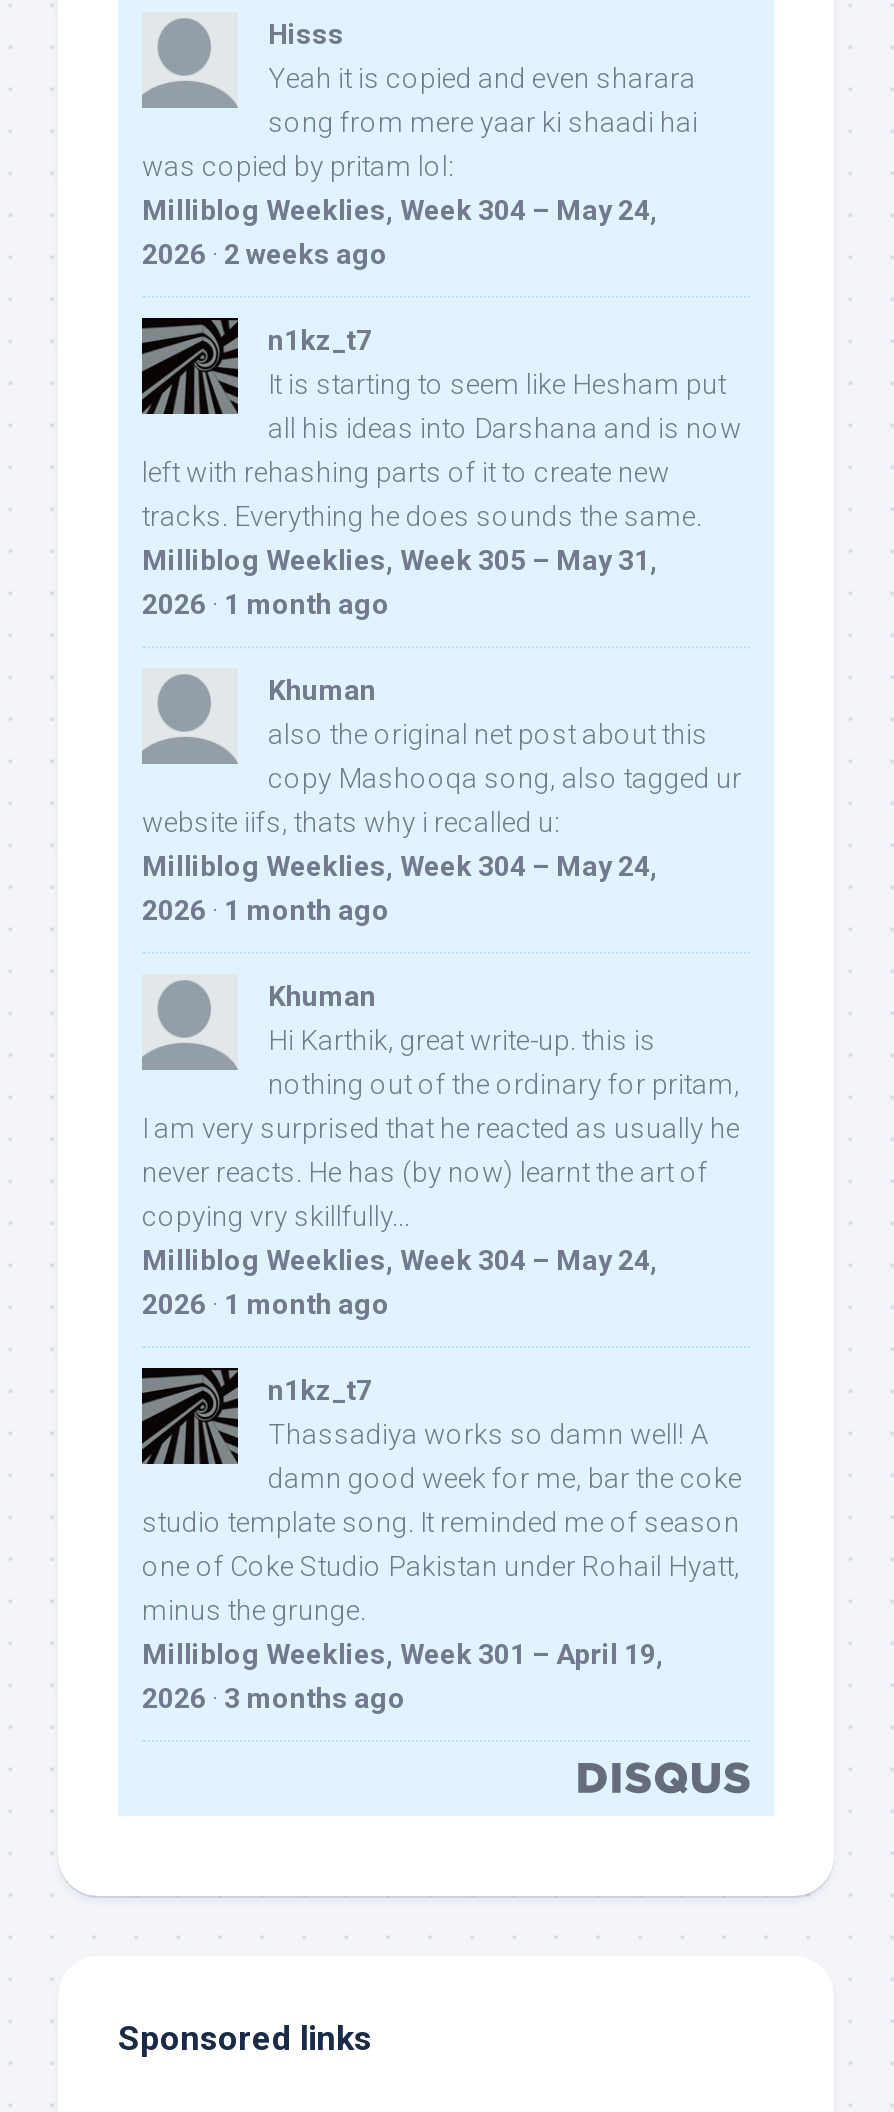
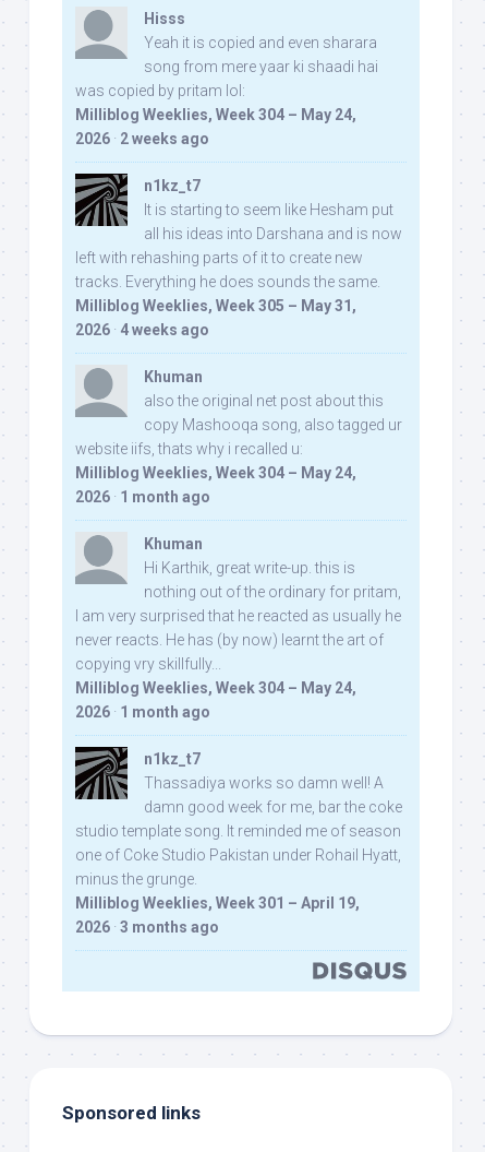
[142,588,390,620] 2026 · 1 month ago -> [75,321,209,339] 2026 · 4 weeks ago

